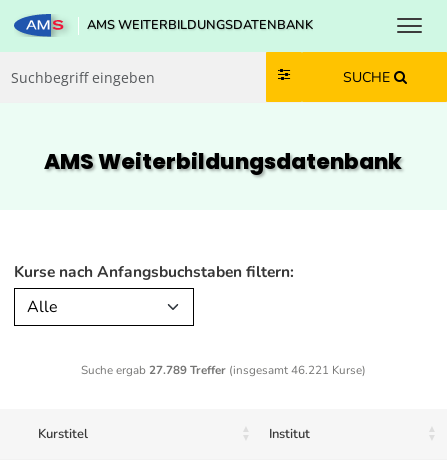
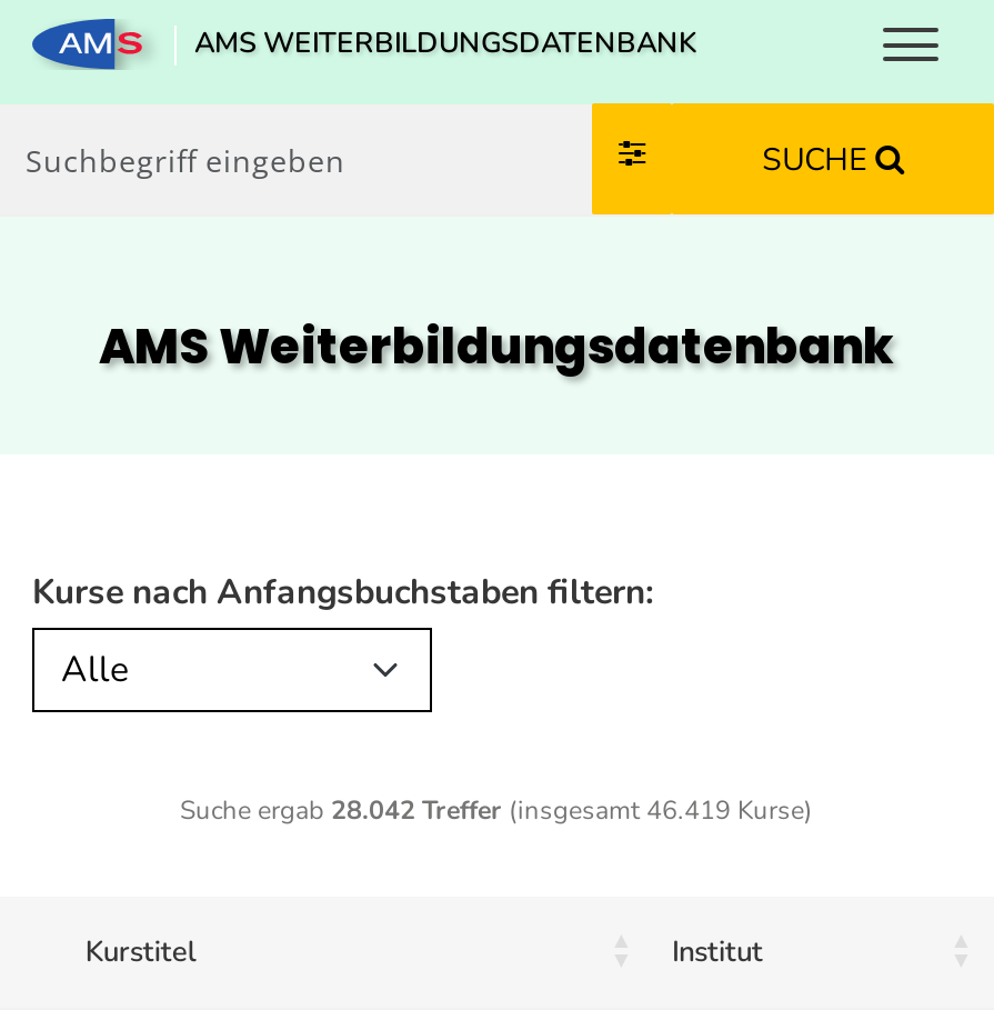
[80,362,365,378] Suche ergab 27.789 Treffer (insgesamt 46.221 Kurse) -> [180,793,813,828] Suche ergab 28.042 Treffer (insgesamt 46.419 Kurse)

